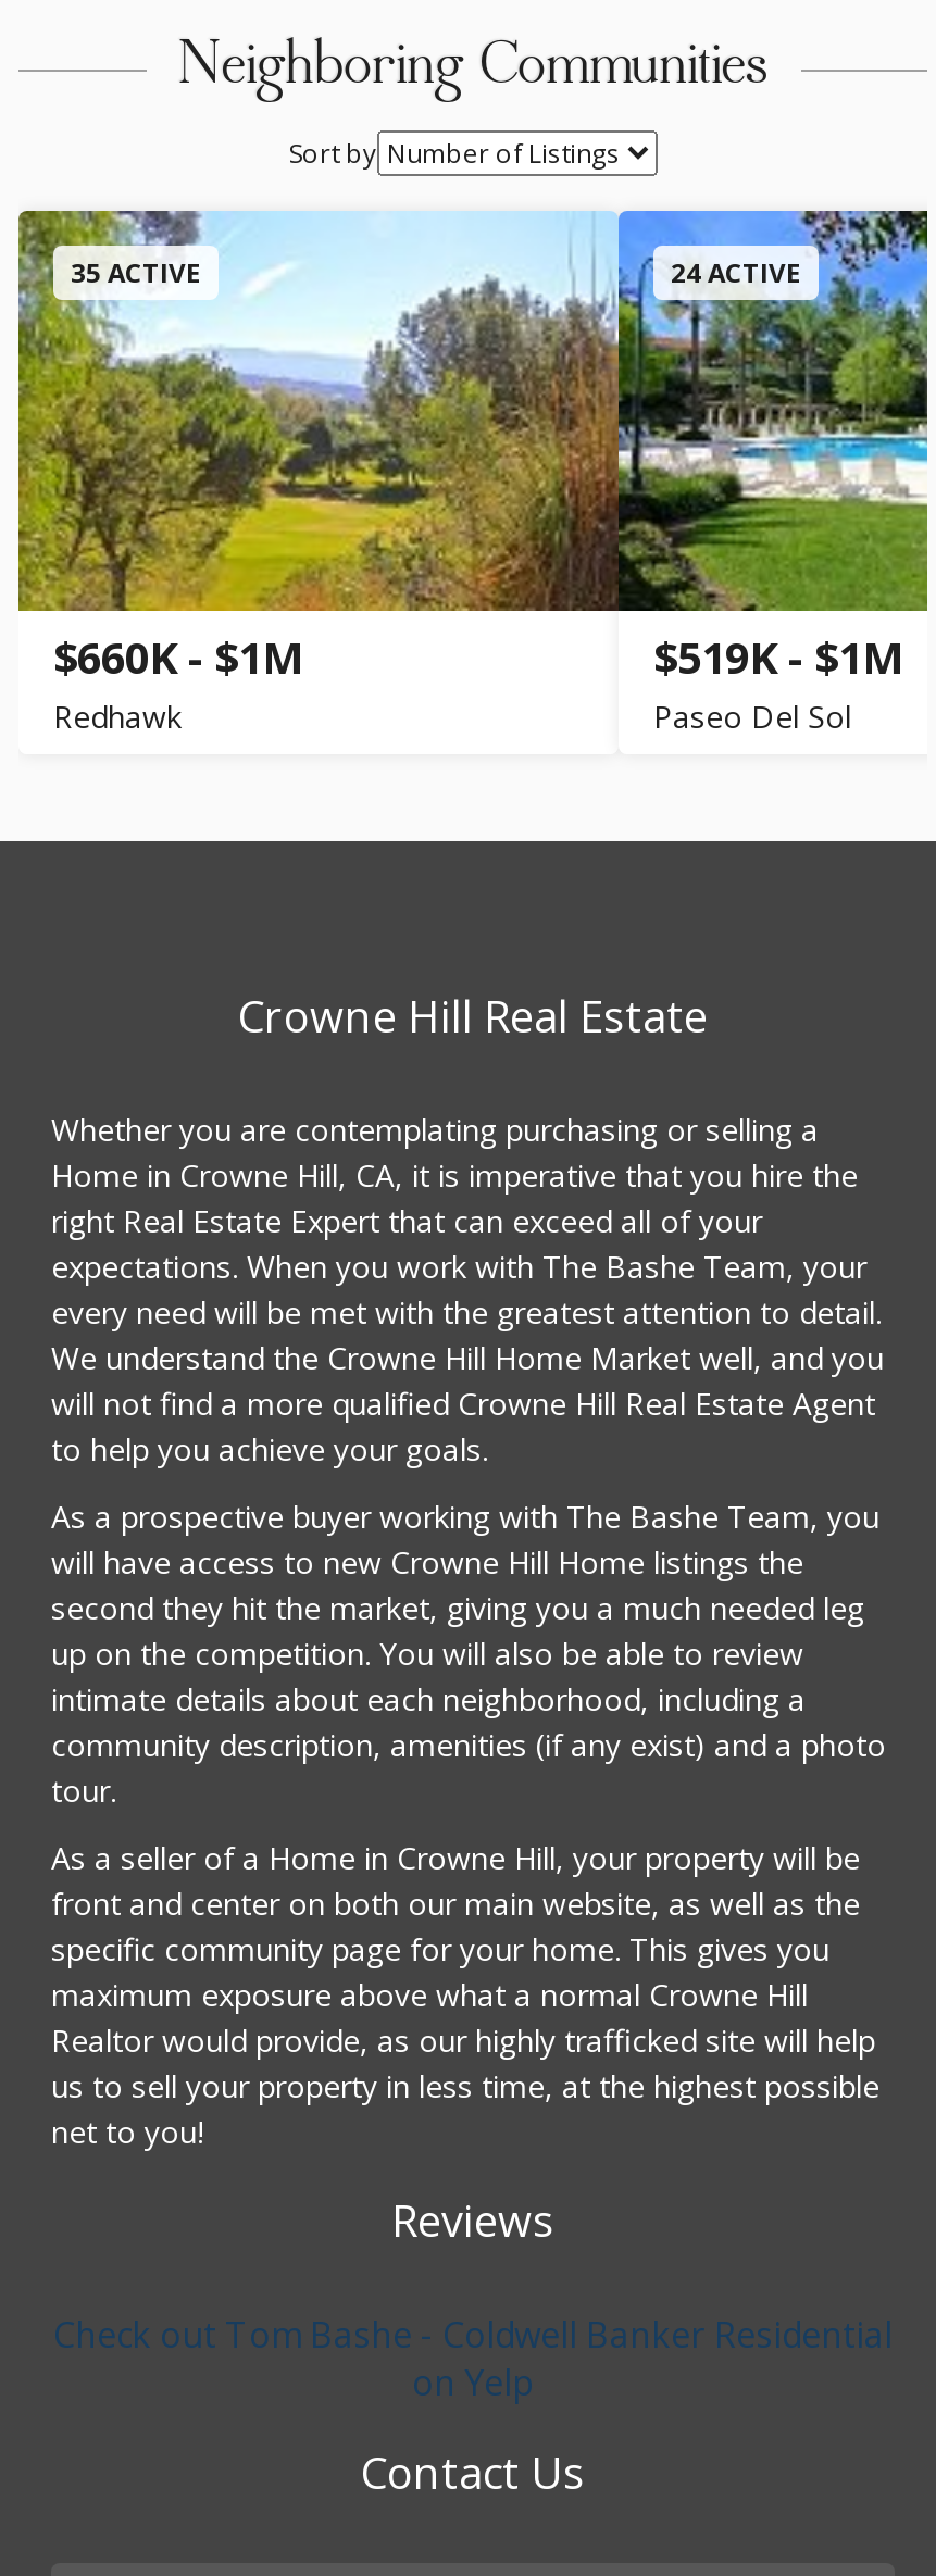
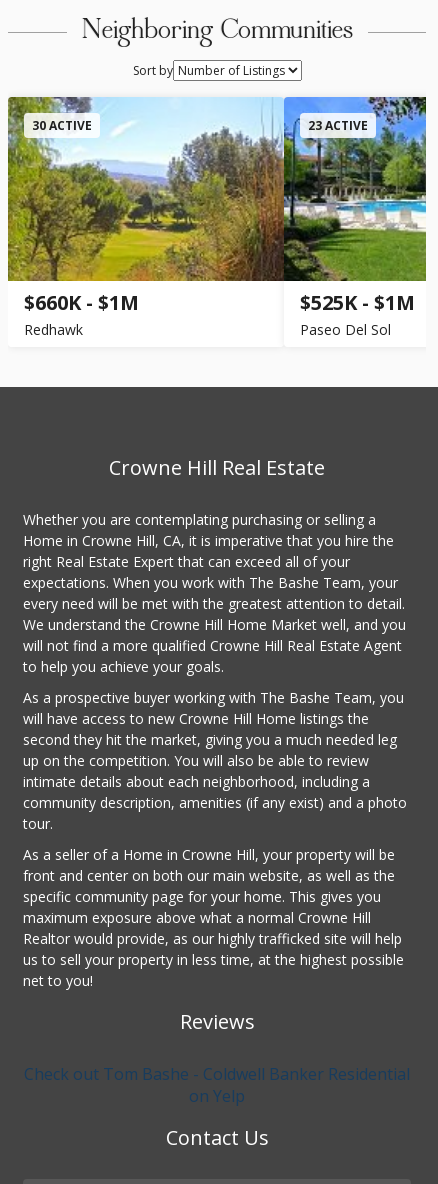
[71,255,201,292] 35 ACTIVE -> [32,117,92,134] 30 ACTIVE
[671,255,801,292] 24 ACTIVE -> [308,117,368,134] 23 ACTIVE
[653,629,903,687] $519K - $1M -> [300,289,415,316] $525K - $1M

